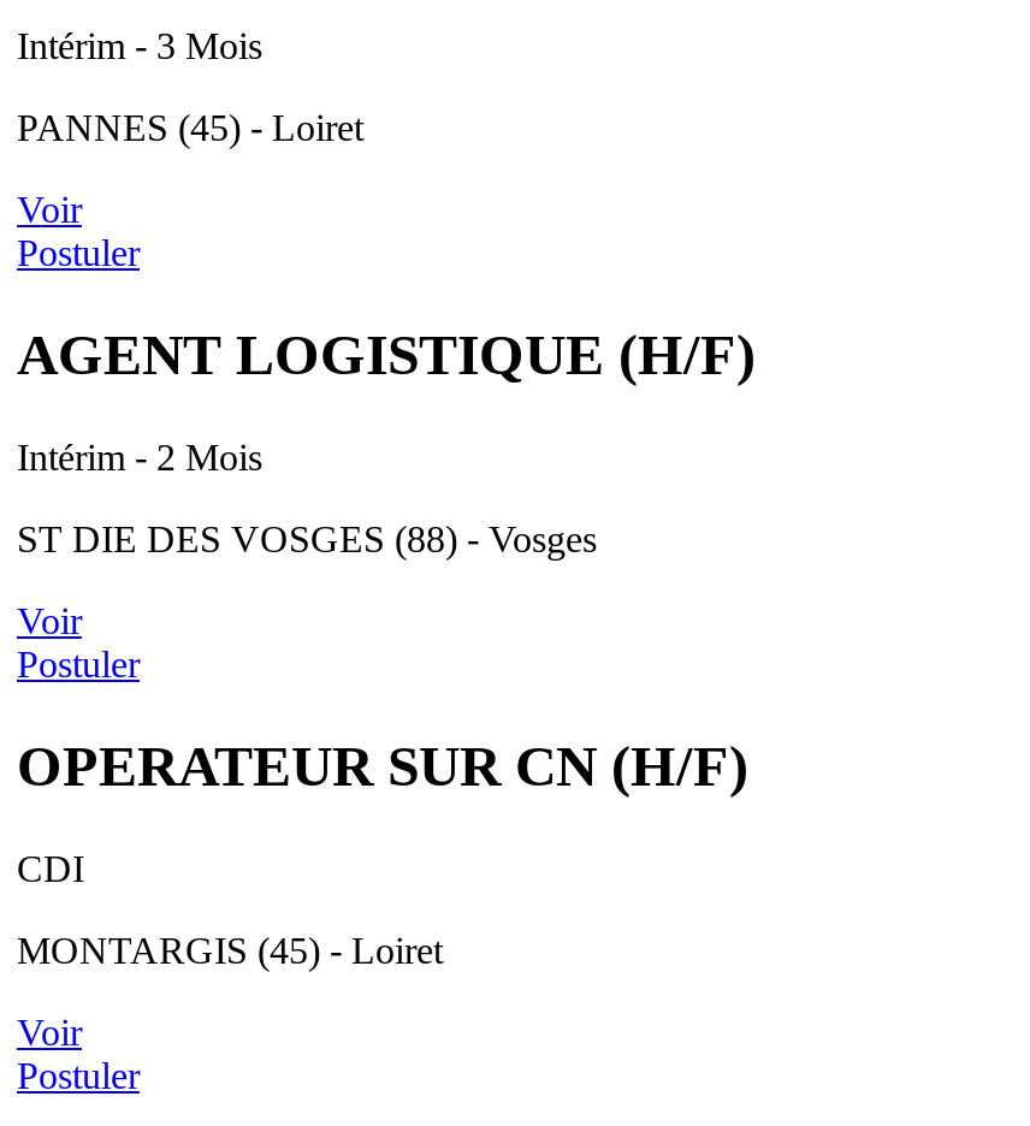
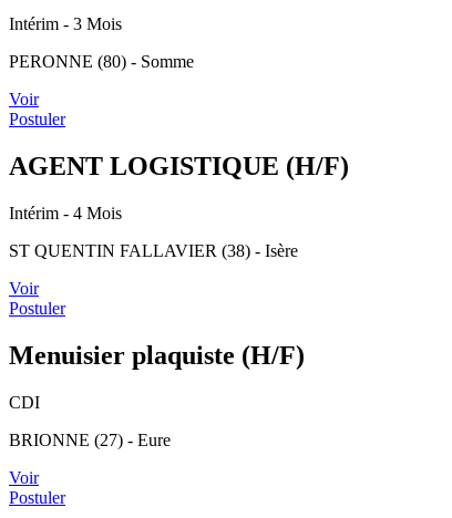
[17,107,363,148] PANNES (45) - Loiret -> [9,52,194,71] PERONNE (80) - Somme
[17,436,262,477] Intérim - 2 Mois -> [9,204,122,223] Intérim - 4 Mois
[17,518,597,559] ST DIE DES VOSGES (88) - Vosges -> [9,242,298,260] ST QUENTIN FALLAVIER (38) - Isère
[17,734,748,797] OPERATEUR SUR CN (H/F) -> [9,341,305,370] Menuisier plaquiste (H/F)
[17,929,443,970] MONTARGIS (45) - Loiret -> [9,431,171,449] BRIONNE (27) - Eure

